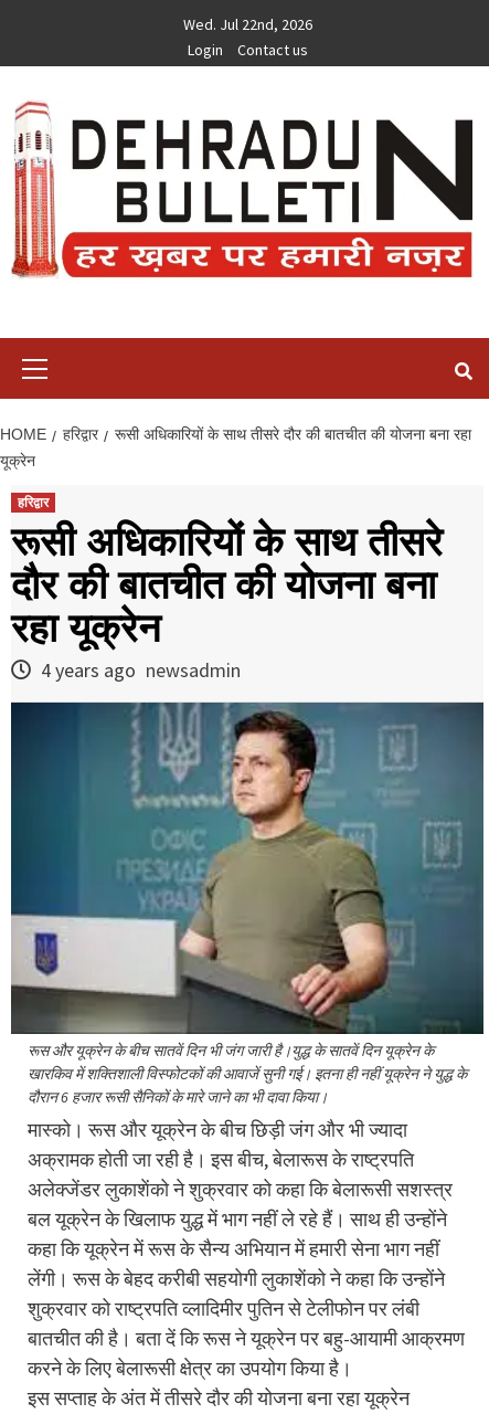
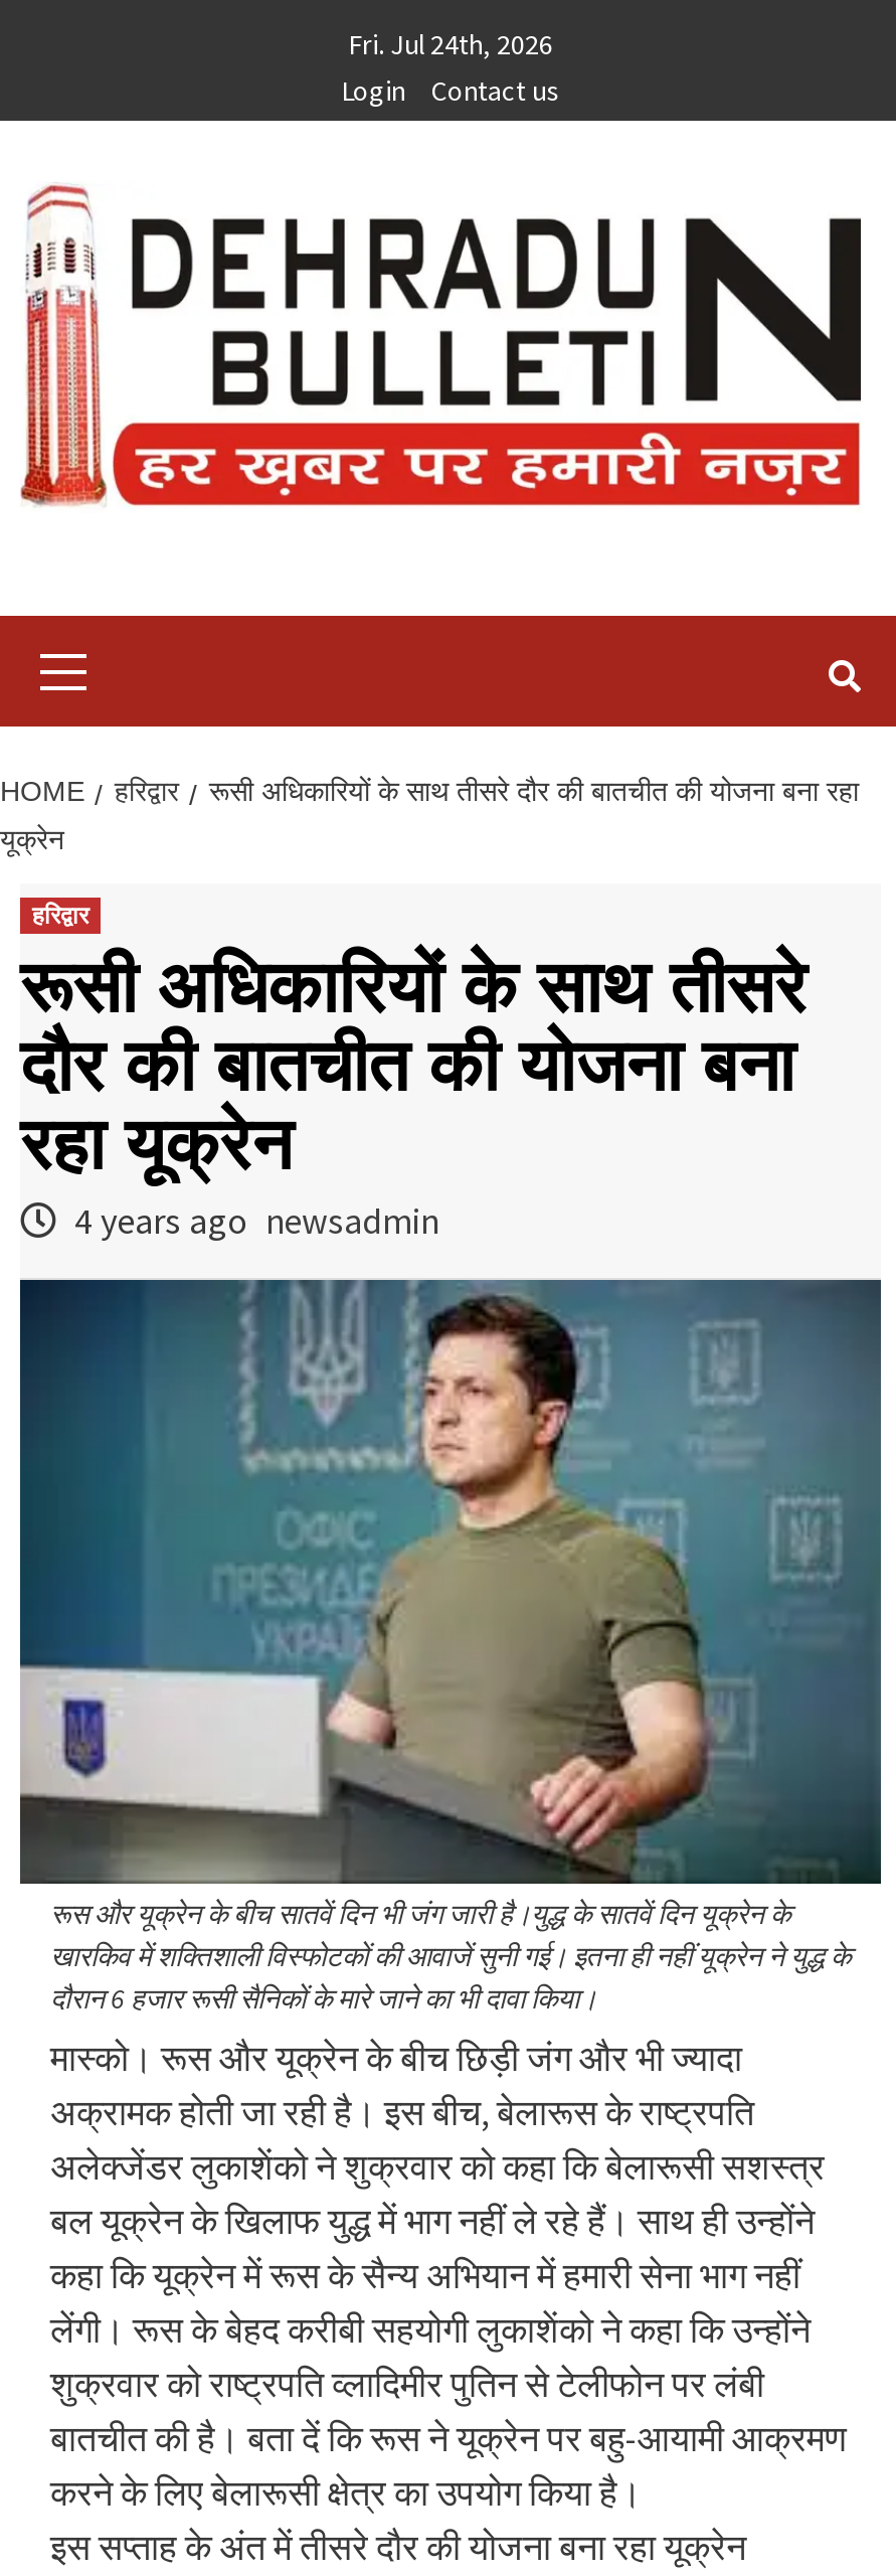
[183,14,312,34] Wed. Jul 22nd, 2026 -> [348,26,553,62] Fri. Jul 24th, 2026

